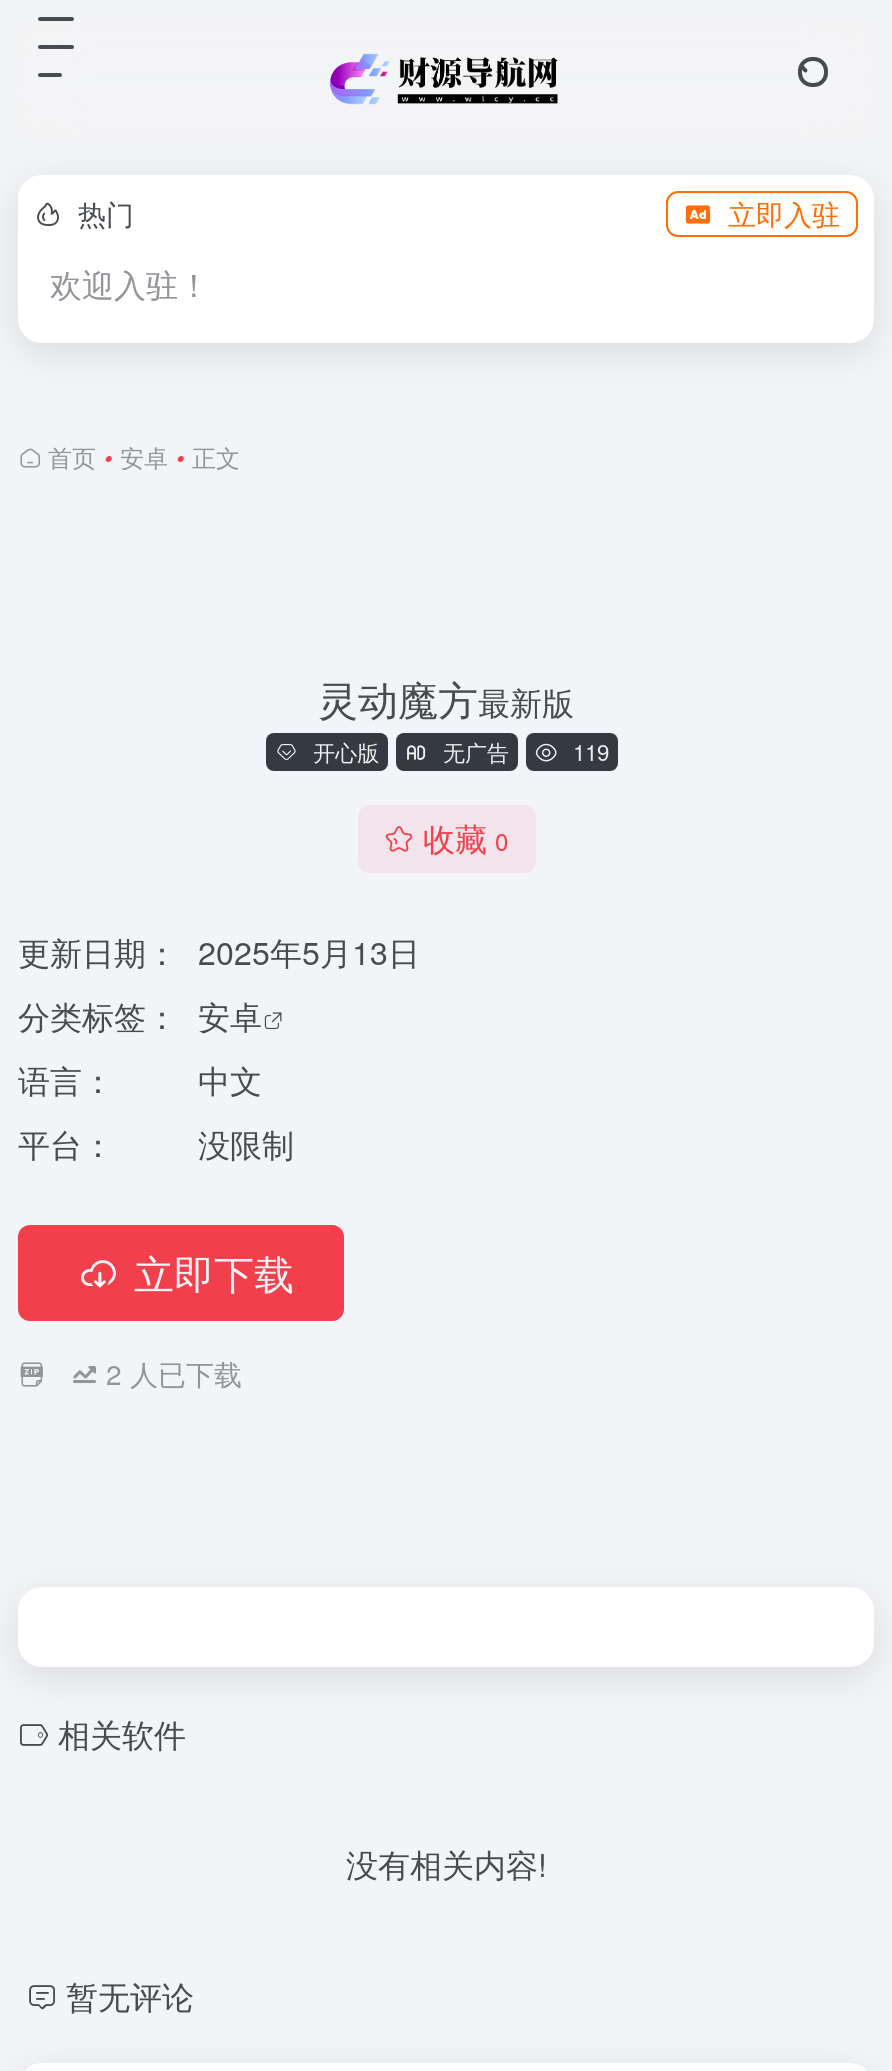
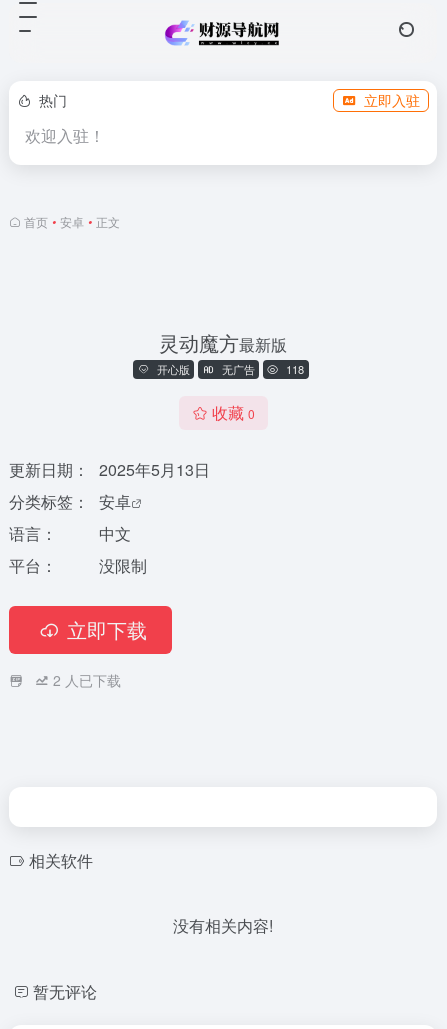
[313,735,609,767] 开心版 无广告 119 -> [157,361,304,377] 开心版 无广告 118

